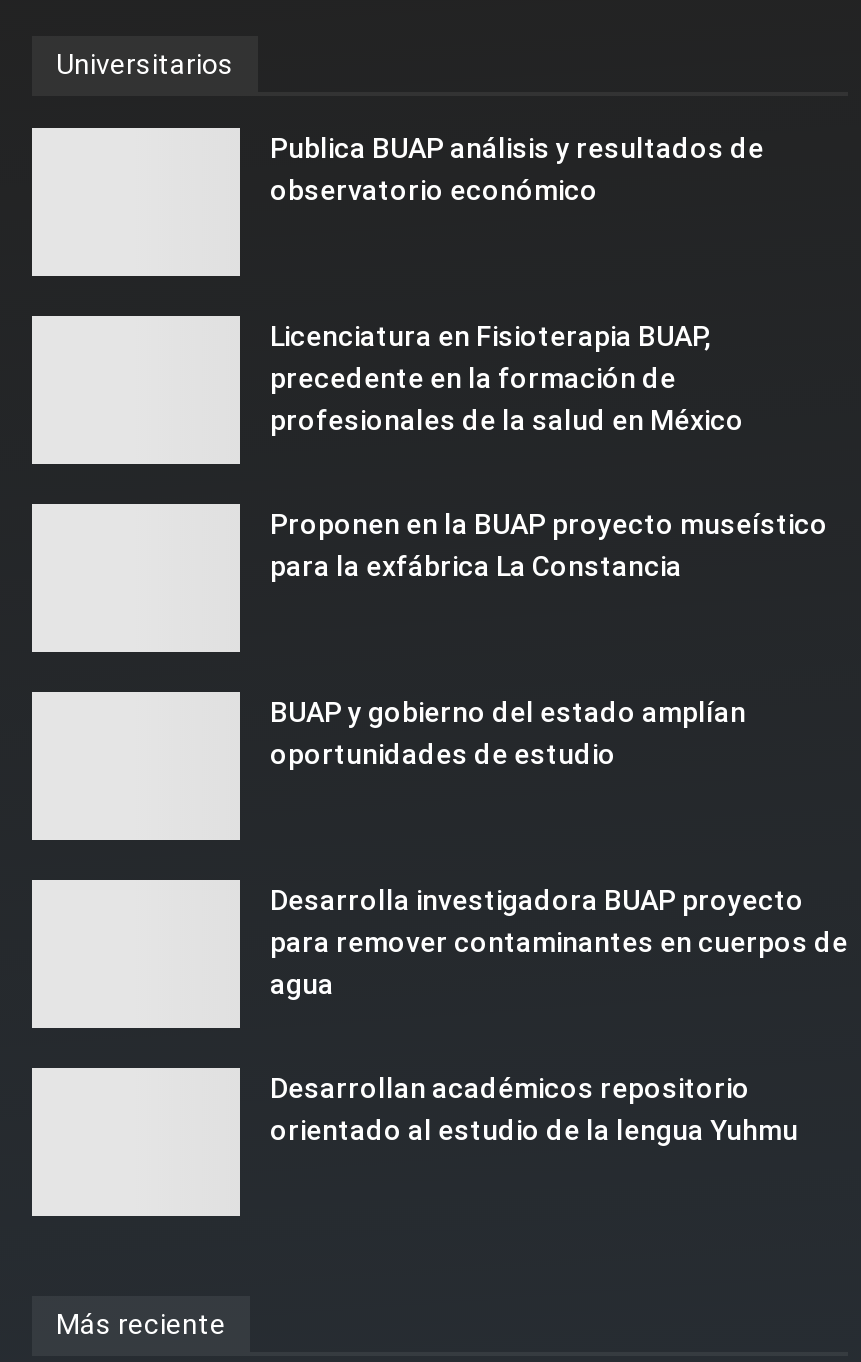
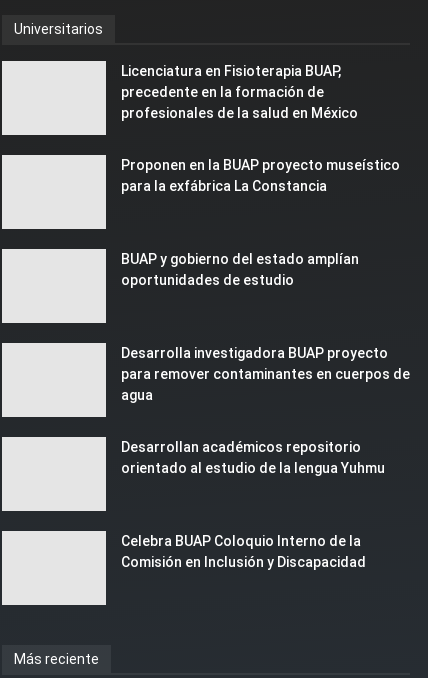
[270,132,764,206] Publica BUAP análisis y resultados de | observatorio económico -> none
moved [270,320,848,1146] -> [121,63,410,476]: Licenciatura en Fisioterapia BUAP, | precedente en la formación de | profesionales de la salud en México | ... | Desarrollan académicos repositorio | orientado al estudio de la lengua Yuhmu
none -> [121,533,366,570] Celebra BUAP Coloquio Interno de la | Comisión en Inclusión y Discapacidad

